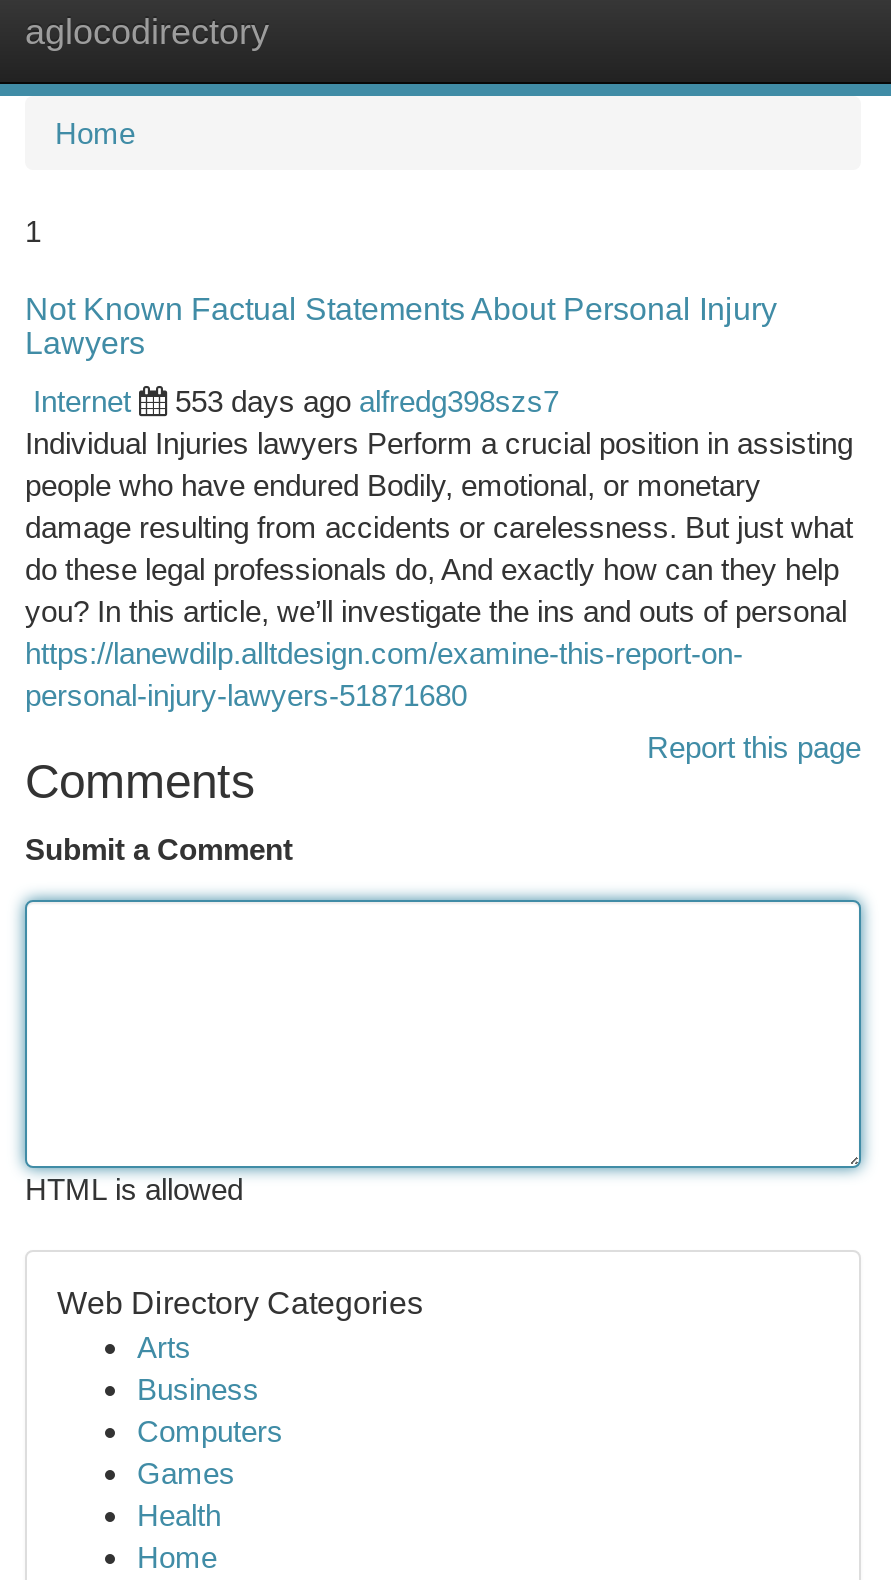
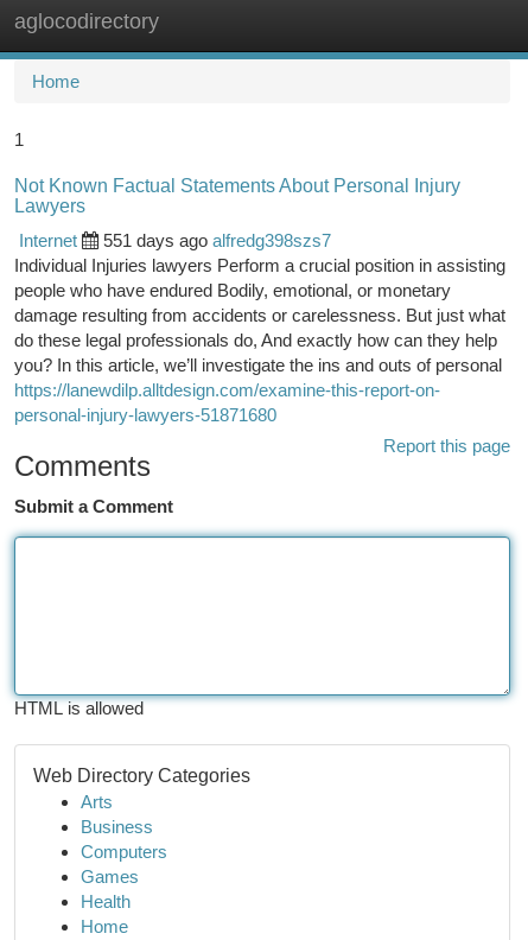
[175,384,559,418] 553 days ago alfredg398szs7 -> [103,230,331,250] 551 days ago alfredg398szs7

